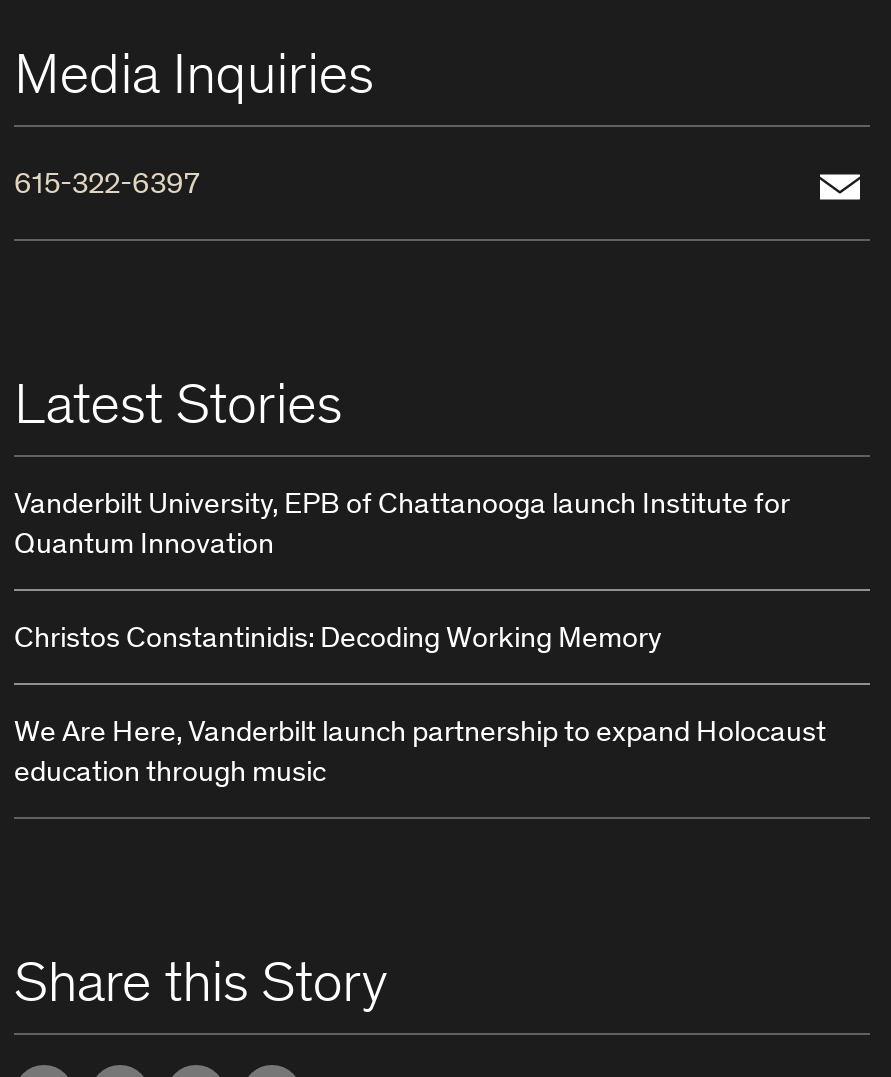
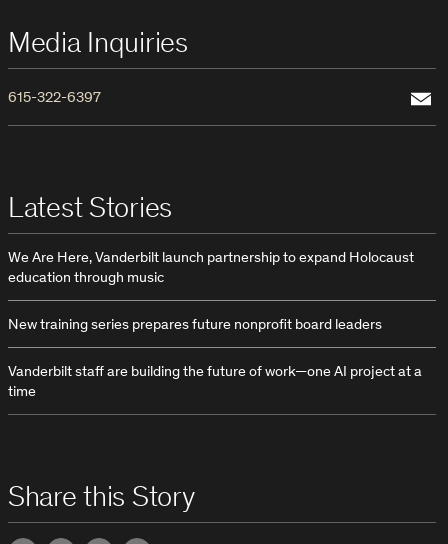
[14,491,790,655] Vanderbilt University, EPB of Chattanooga launch Institute for | Quantum Innovation | Christos Constantinidis: Decoding Working Memory -> none
moved [14,719,826,789] -> [8,251,414,286]: We Are Here, Vanderbilt launch partnership to expand Holocaust | education through music
none -> [8,318,422,400] New training series prepares future nonprofit board leaders | Vanderbilt staff are building the future of work—one AI project at a | time

